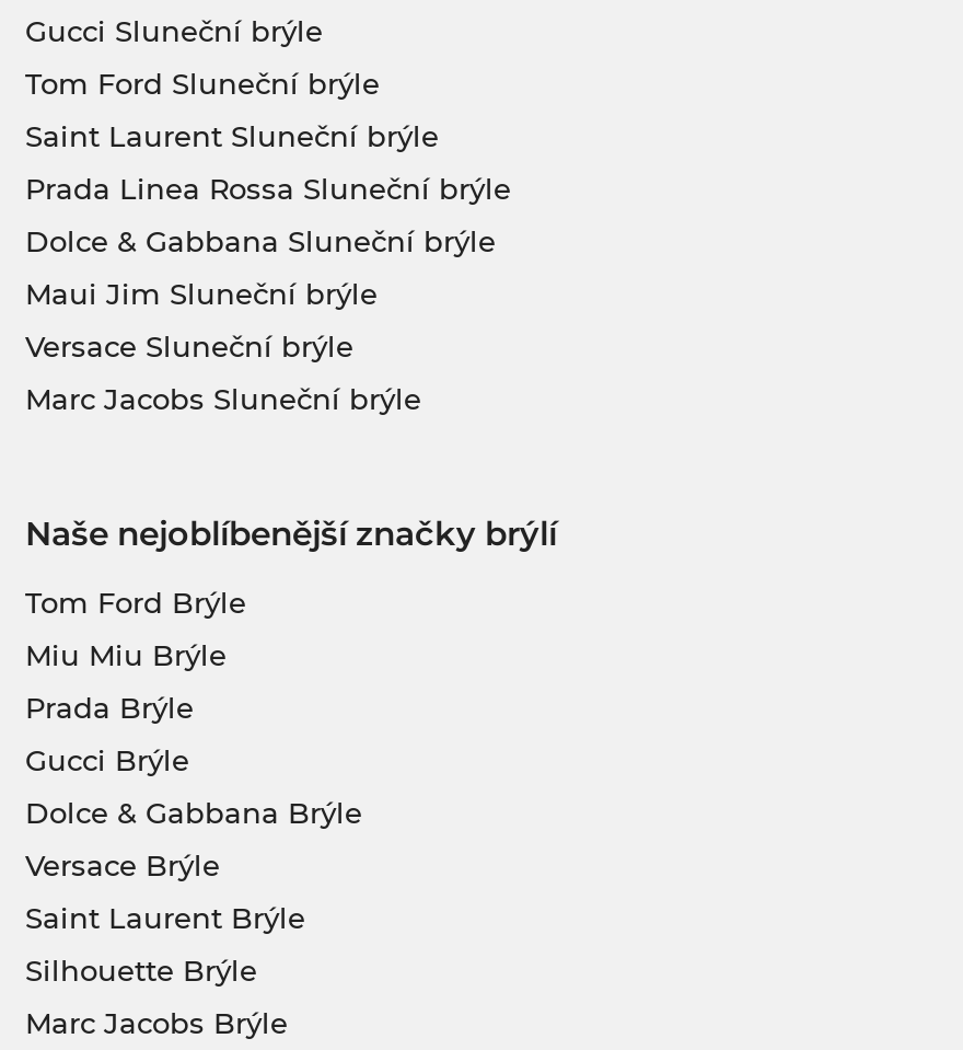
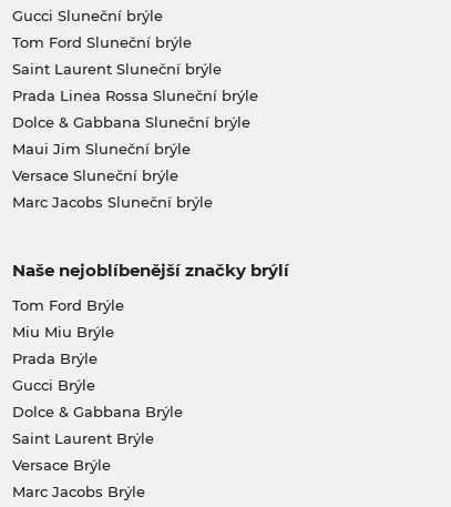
moved [25,848,220,883] -> [12,456,110,474]: Versace Brýle
[25,953,257,988] Silhouette Brýle -> none

